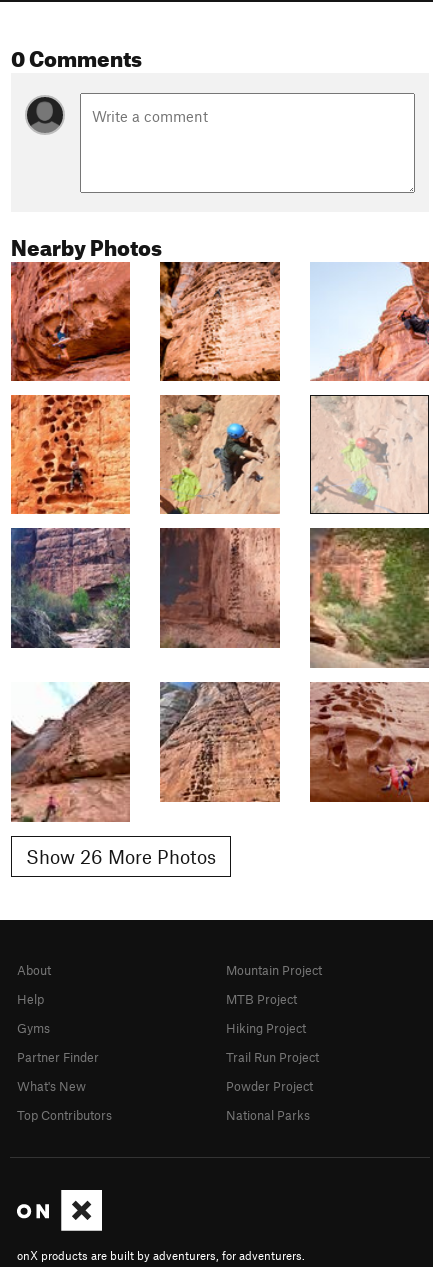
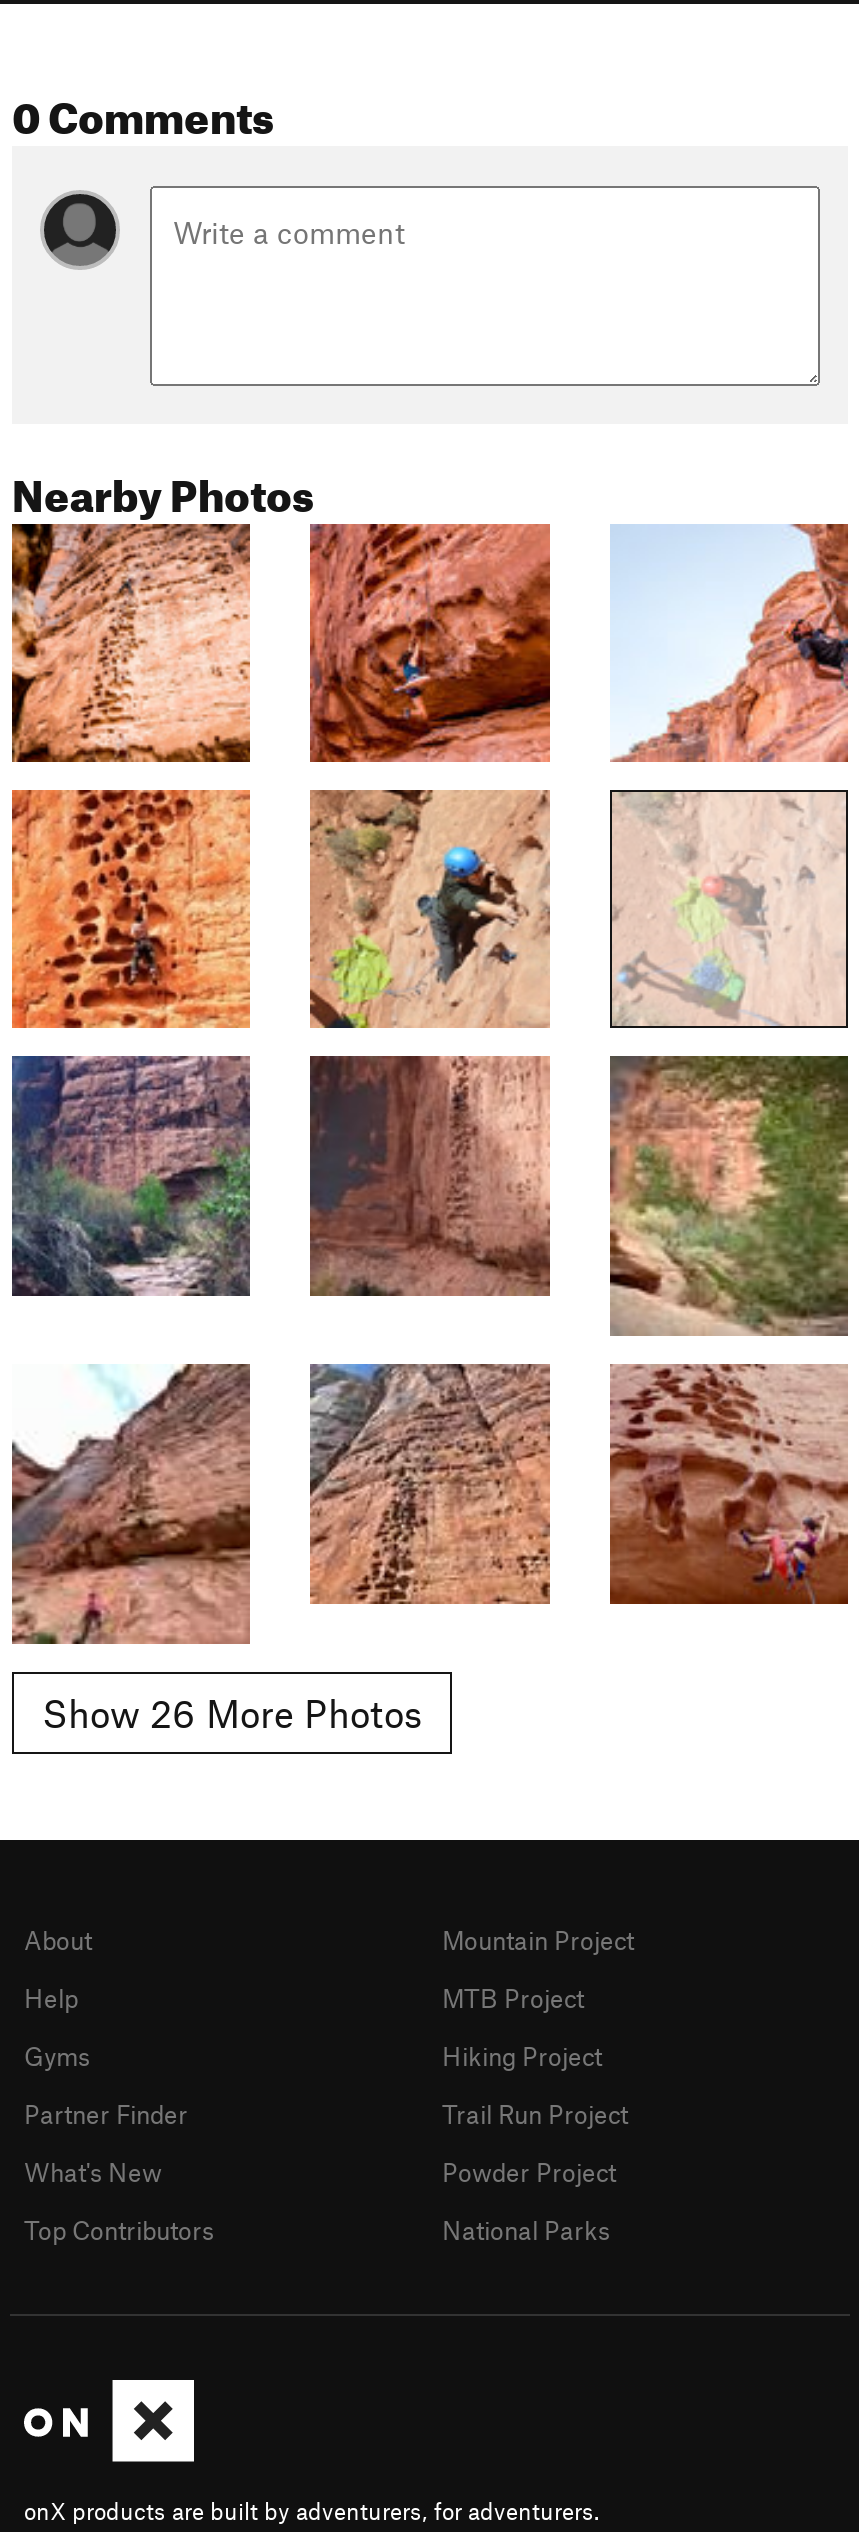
[10,263,131,382] [image] -> [10,526,252,764] [image]
[159,261,281,382] [image] -> [308,522,552,764] [image]

